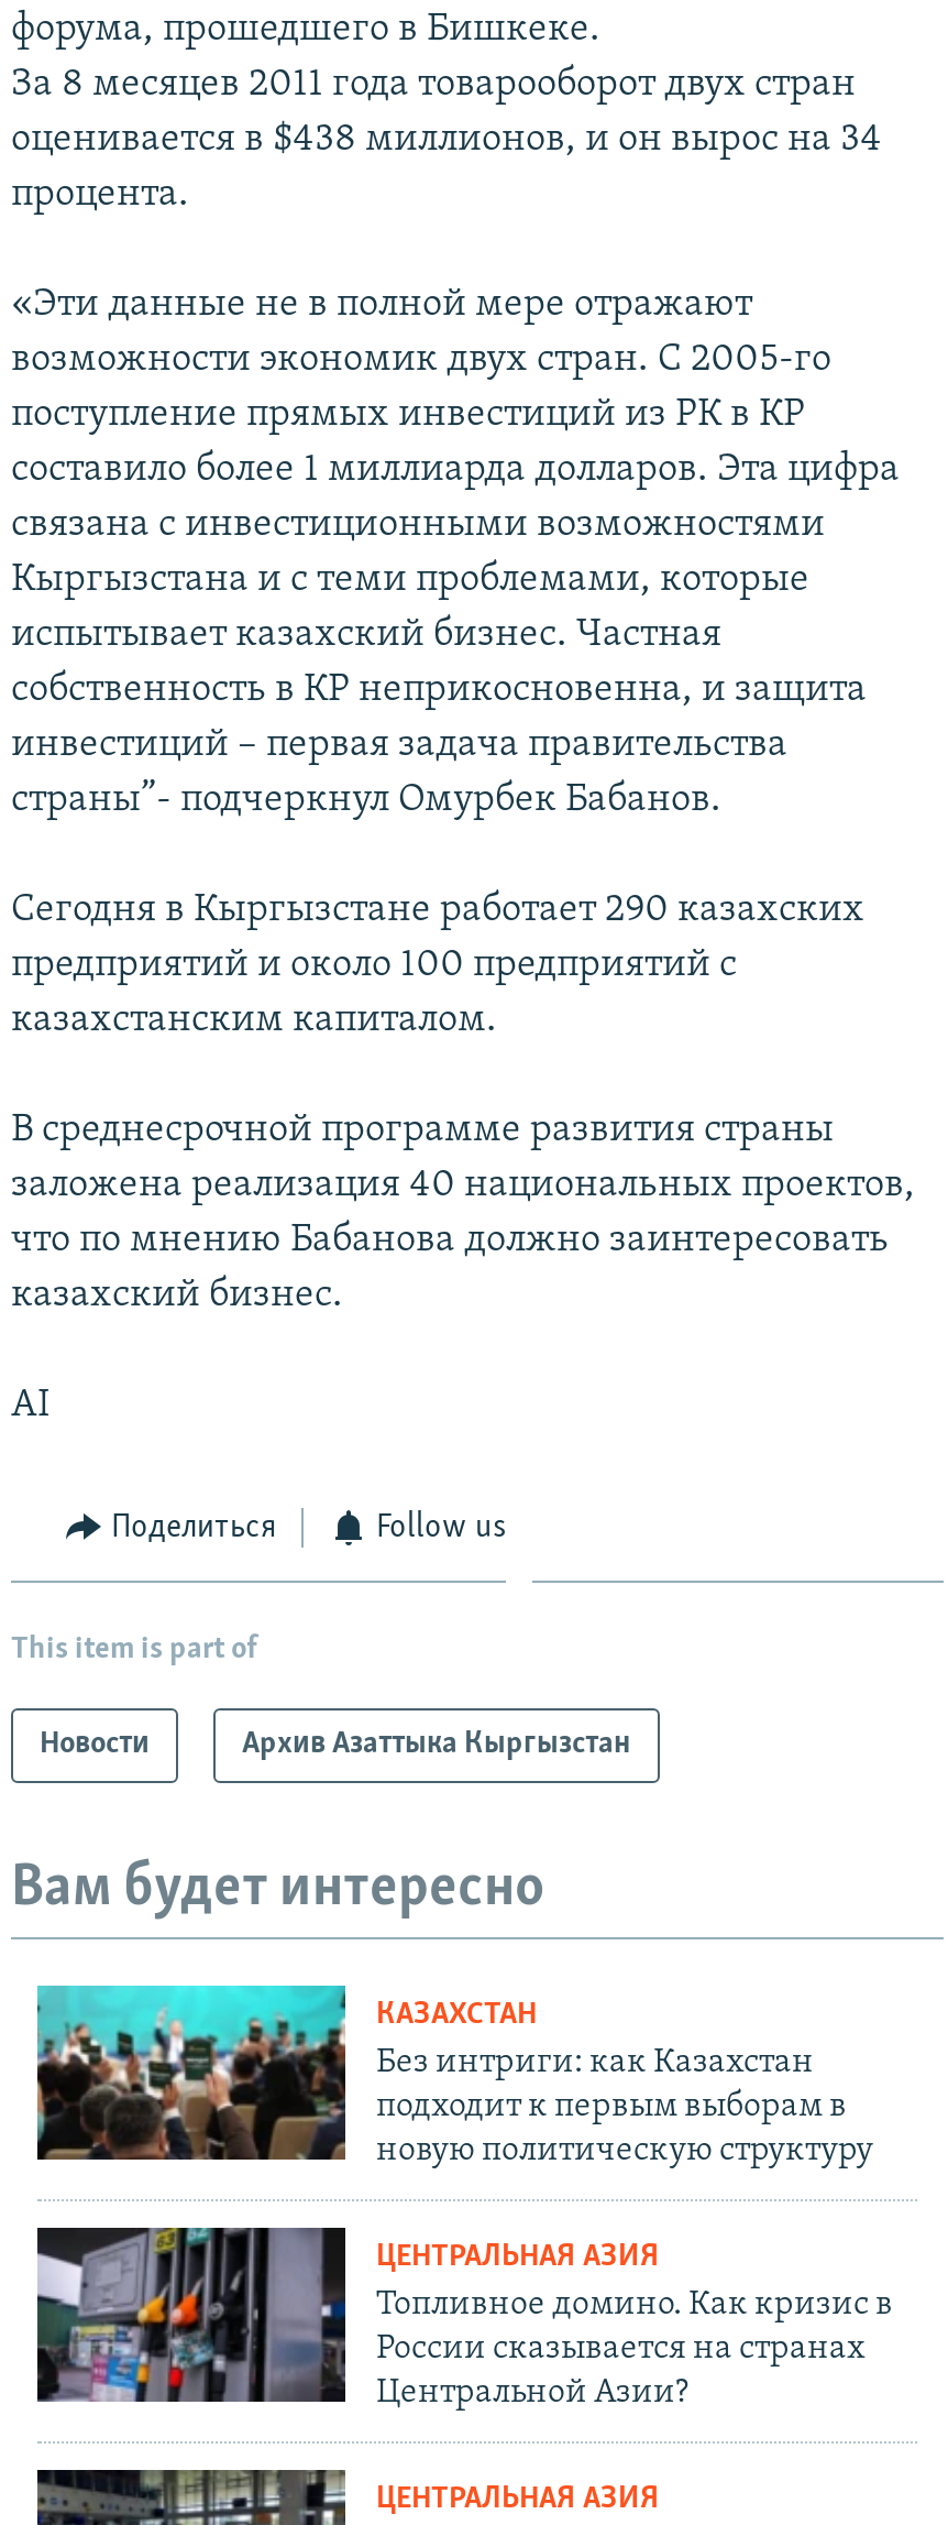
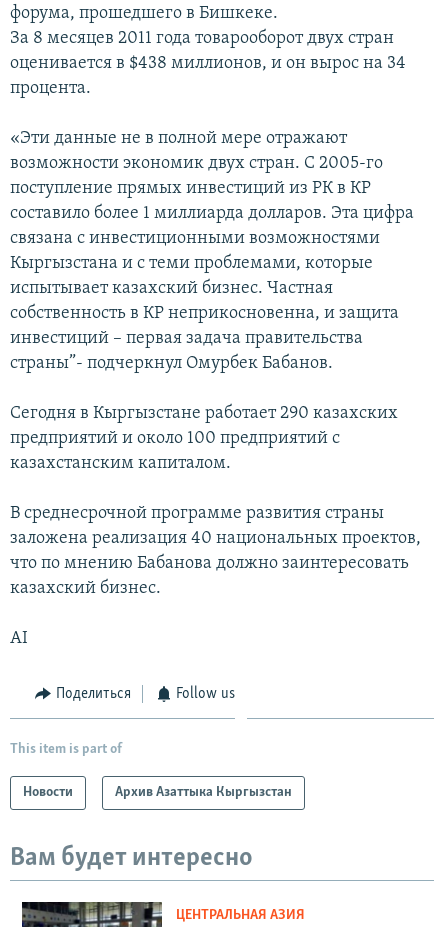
[35,1983,893,2410] [image] | КАЗАХСТАН | Без интриги: как Казахстан | подходит к первым выборам в | новую политическую структуру | ЦЕНТРАЛЬНАЯ АЗИЯ | Топливное домино. Как кризис в | России сказывается на странах | Центральной Азии? -> none
[37,2193,345,2404] [image] -> none

